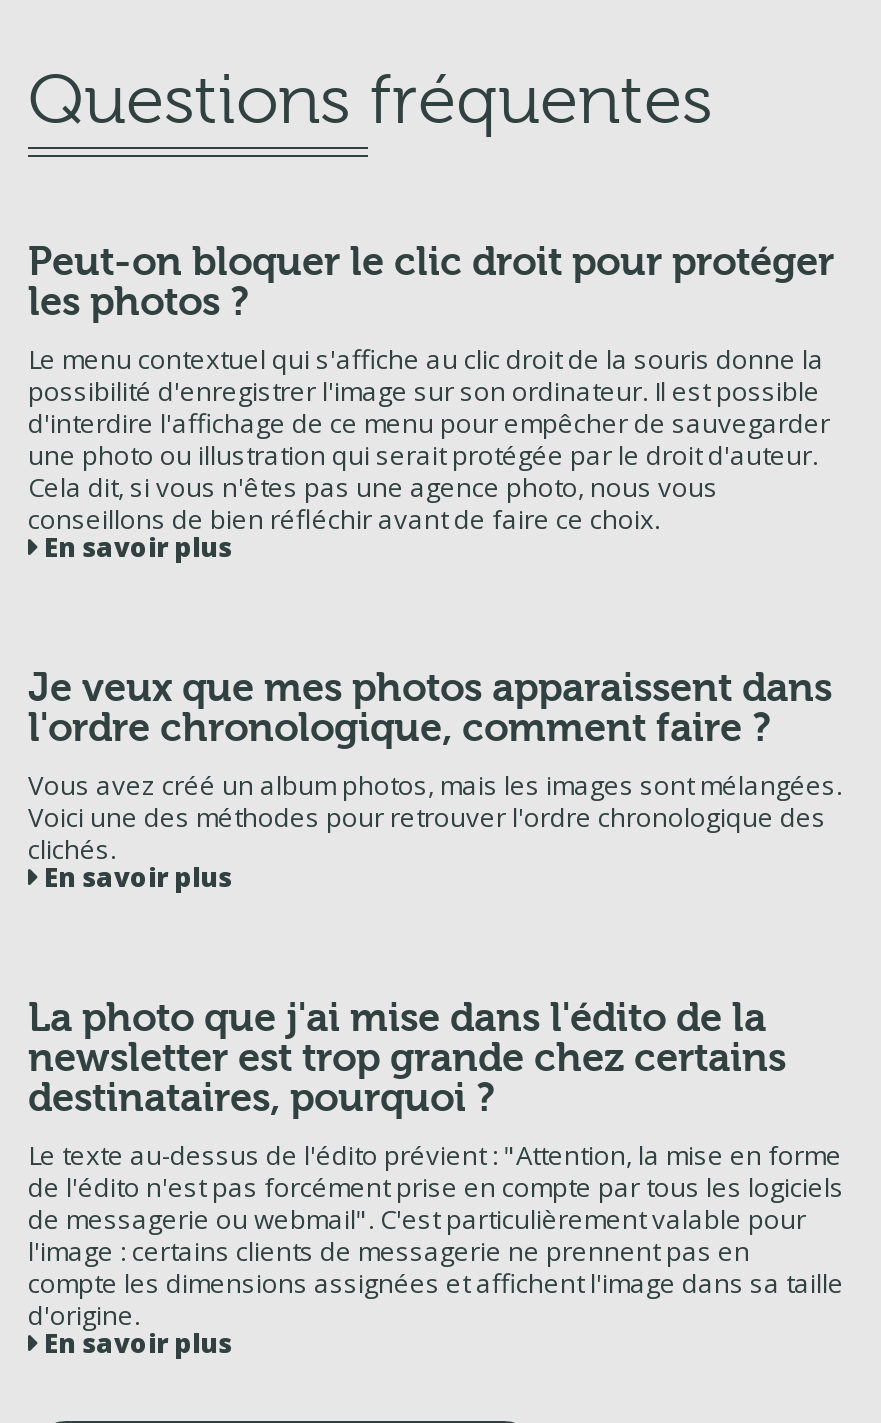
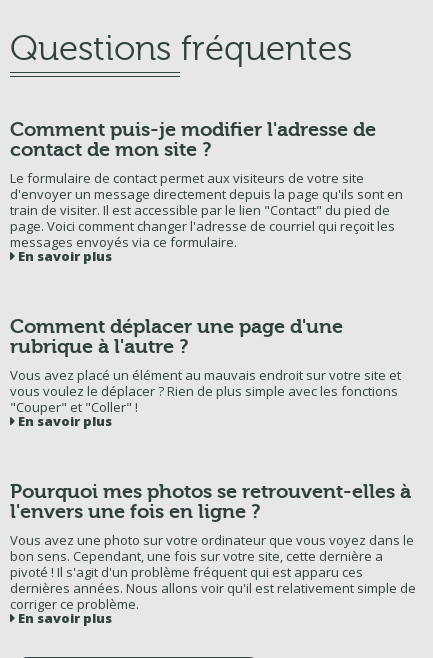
[28,238,834,536] Peut-on bloquer le clic droit pour protéger | les photos ? | Le menu contextuel qui s'affiche au clic droit de la souris donne la | possibilité d'enregistrer l'image sur son ordinateur. Il est possible | d'interdire l'affichage de ce menu pour empêcher de sauvegarder | une photo ou illustration qui serait protégée par le droit d'auteur. | Cela dit, si vous n'êtes pas une agence photo, nous vous | conseillons de bien réfléchir avant de faire ce choix. -> [10,117,403,250] Comment puis-je modifier l'adresse de | contact de mon site ? | Le formulaire de contact permet aux visiteurs de votre site | d'envoyer un message directement depuis la page qu'ils sont en | train de visiter. Il est accessible par le lien "Contact" du pied de | page. Voici comment changer l'adresse de courriel qui reçoit les | messages envoyés via ce formulaire.
[28,664,842,866] Je veux que mes photos apparaissent dans | l'ordre chronologique, comment faire ? | Vous avez créé un album photos, mais les images sont mélangées. | Voici une des méthodes pour retrouver l'ordre chronologique des | clichés. -> [10,314,401,415] Comment déplacer une page d'une | rubrique à l'autre ? | Vous avez placé un élément au mauvais endroit sur votre site et | vous voulez le déplacer ? Rien de plus simple avec les fonctions | "Couper" et "Coller" !
[28,994,844,1332] La photo que j'ai mise dans l'édito de la | newsletter est trop grande chez certains | destinataires, pourquoi ? | Le texte au-dessus de l'édito prévient : "Attention, la mise en forme | de l'édito n'est pas forcément prise en compte par tous les logiciels | de messagerie ou webmail". C'est particulièrement valable pour | l'image : certains clients de messagerie ne prennent pas en | compte les dimensions assignées et affichent l'image dans sa taille | d'origine. -> [10,479,416,612] Pourquoi mes photos se retrouvent-elles à | l'envers une fois en ligne ? | Vous avez une photo sur votre ordinateur que vous voyez dans le | bon sens. Cependant, une fois sur votre site, cette dernière a | pivoté ! Il s'agit d'un problème fréquent qui est apparu ces | dernières années. Nous allons voir qu'il est relativement simple de | corriger ce problème.

